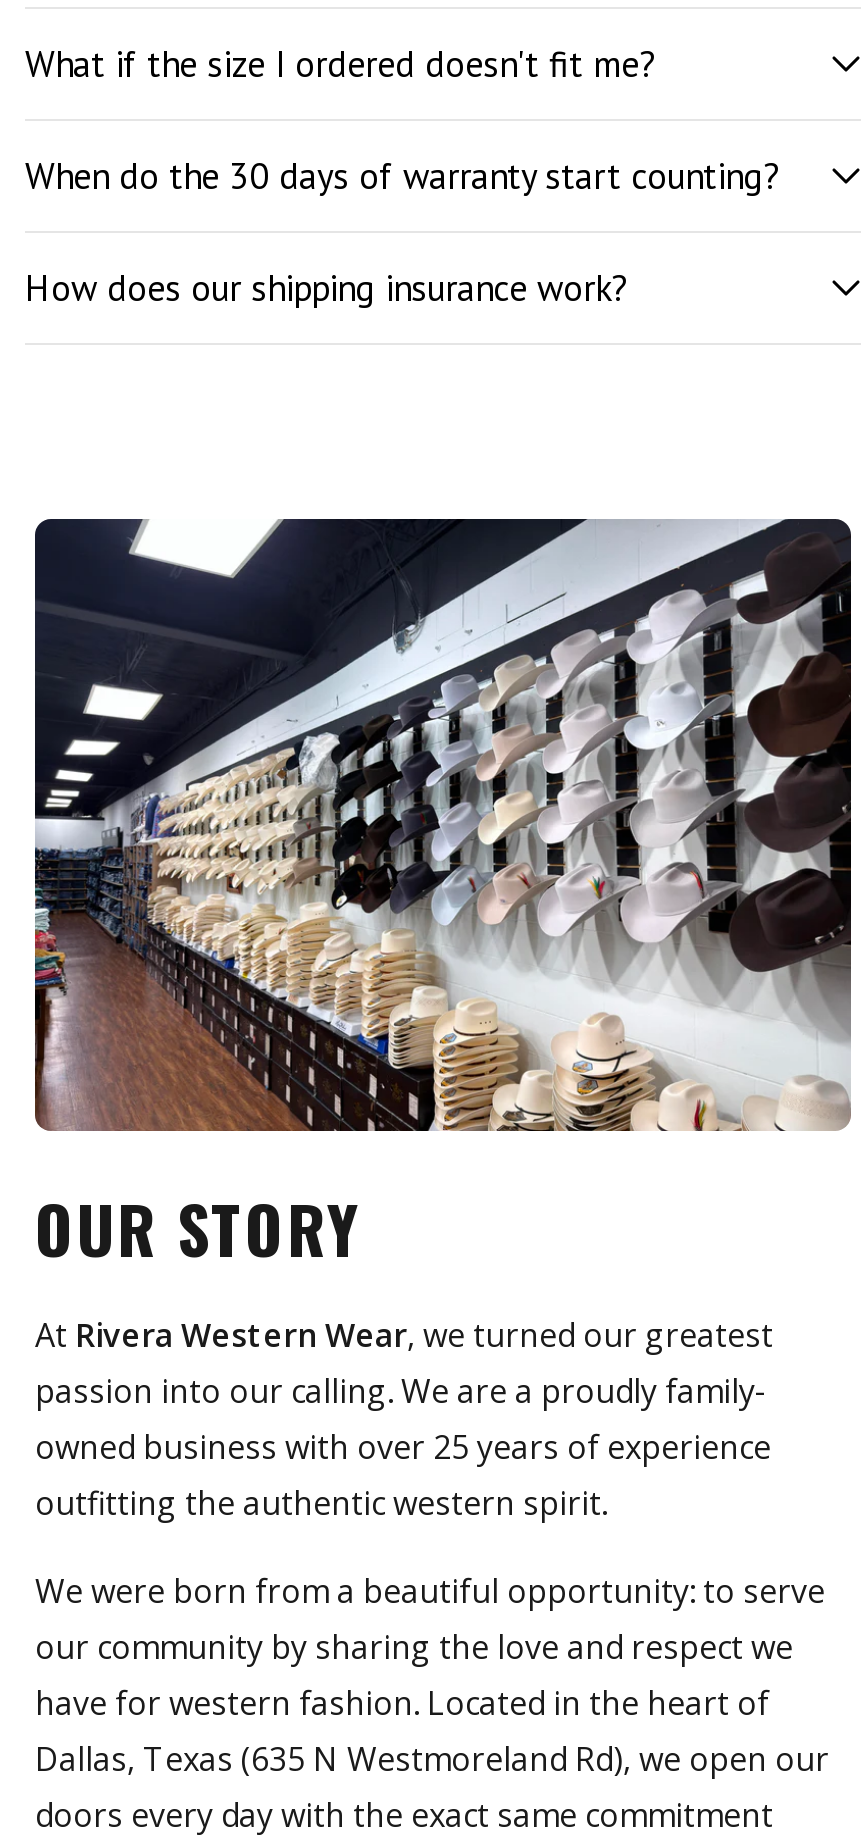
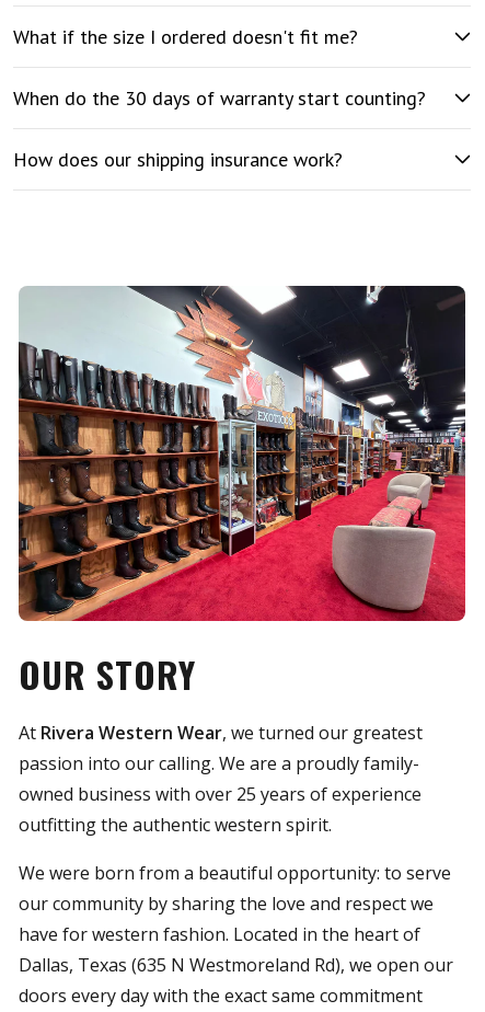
[33,517,853,1133] [image] -> [18,285,466,622] [image]

